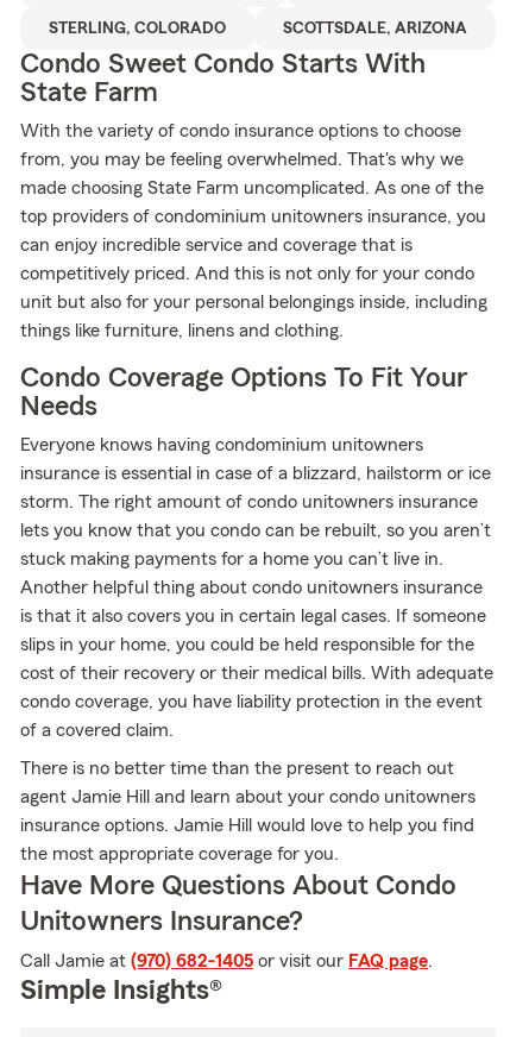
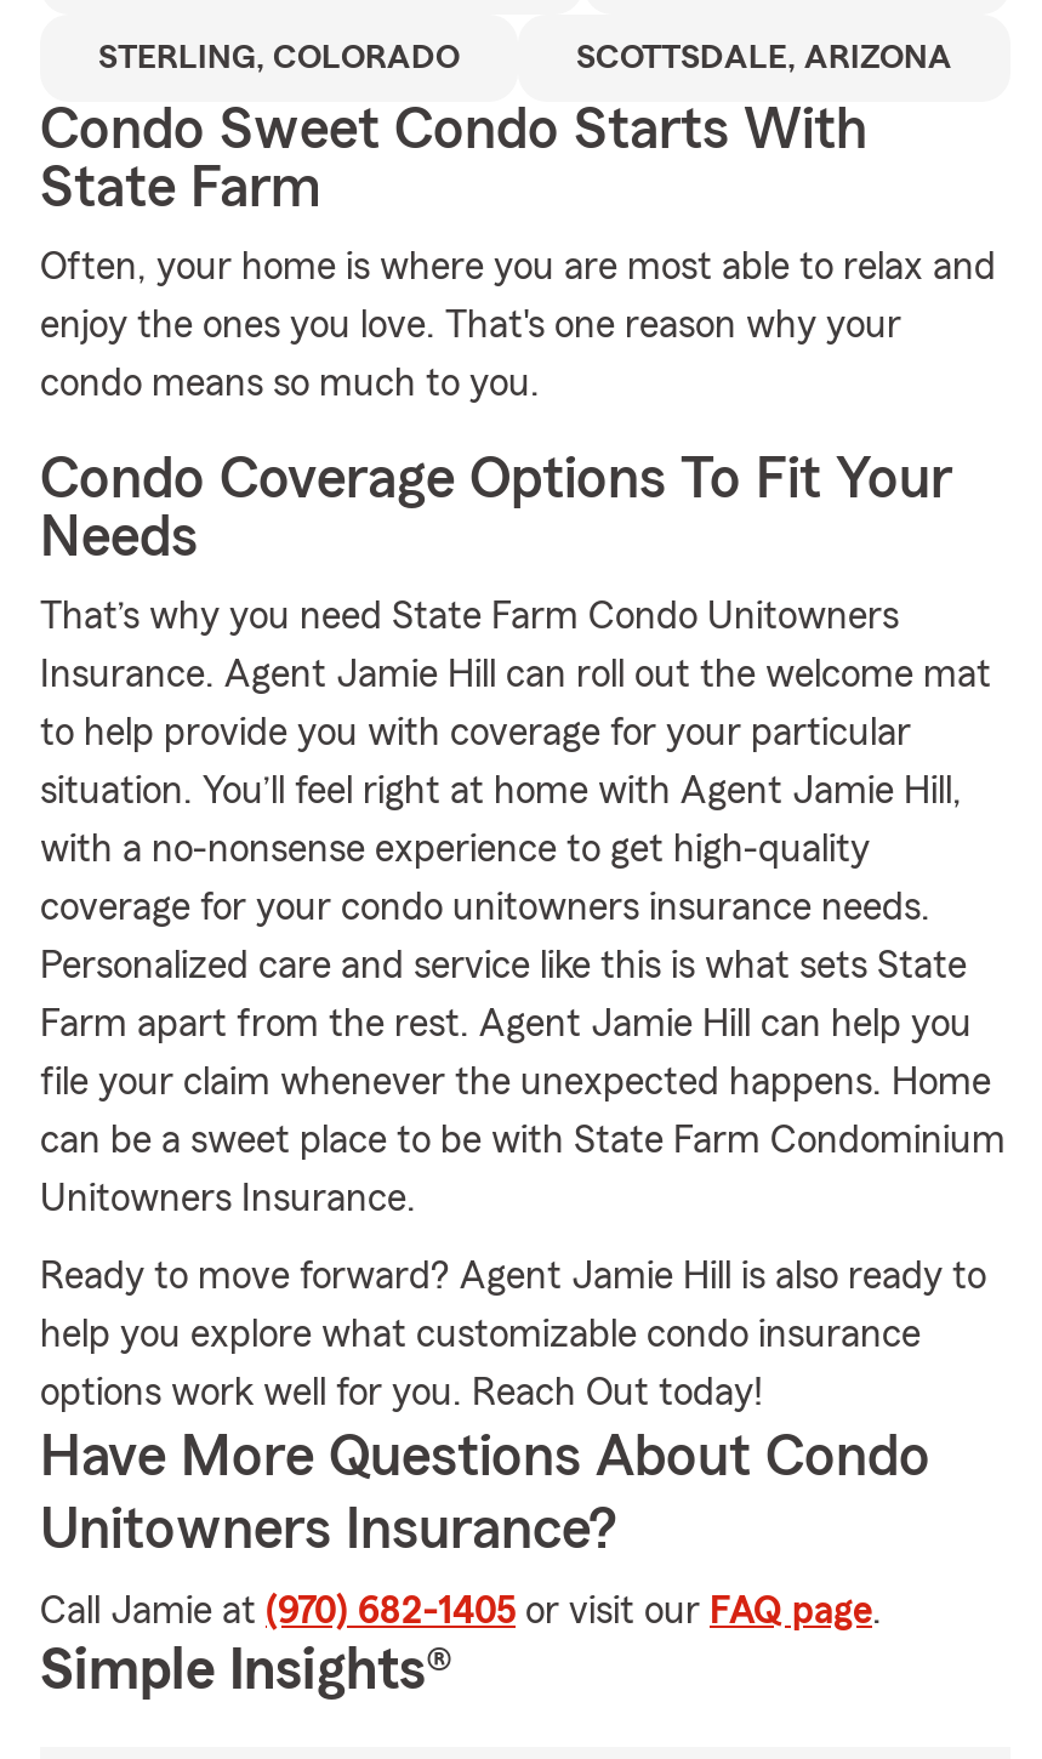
[20,121,487,340] With the variety of condo insurance options to choose | from, you may be feeling overwhelmed. That's why we | made choosing State Farm uncomplicated. As one of the | top providers of condominium unitowners insurance, you | can enjoy incredible service and coverage that is | competitively priced. And this is not only for your condo | unit but also for your personal belongings inside, including | things like furniture, linens and clothing. -> [40,247,996,403] Often, your home is where you are most able to relax and | enjoy the ones you love. That's one reason why your | condo means so much to you.
[20,435,493,863] Everyone knows having condominium unitowners | insurance is essential in case of a blizzard, hailstorm or ice | storm. The right amount of condo unitowners insurance | lets you know that you condo can be rebuilt, so you aren’t | stuck making payments for a home you can’t live in. | Another helpful thing about condo unitowners insurance | is that it also covers you in certain legal cases. If someone | slips in your home, you could be held responsible for the | cost of their recovery or their medical bills. With adequate | condo coverage, you have liability protection in the event | of a covered claim. | There is no better time than the present to reach out | agent Jamie Hill and learn about your condo unitowners | insurance options. Jamie Hill would love to help you find | the most appropriate coverage for you. -> [40,597,1006,1412] That’s why you need State Farm Condo Unitowners | Insurance. Agent Jamie Hill can roll out the welcome mat | to help provide you with coverage for your particular | situation. You’ll feel right at home with Agent Jamie Hill, | with a no-nonsense experience to get high-quality | coverage for your condo unitowners insurance needs. | Personalized care and service like this is what sets State | Farm apart from the rest. Agent Jamie Hill can help you | file your claim whenever the unexpected happens. Home | can be a sweet place to be with State Farm Condominium | Unitowners Insurance. | Ready to move forward? Agent Jamie Hill is also ready to | help you explore what customizable condo insurance | options work well for you. Reach Out today!

